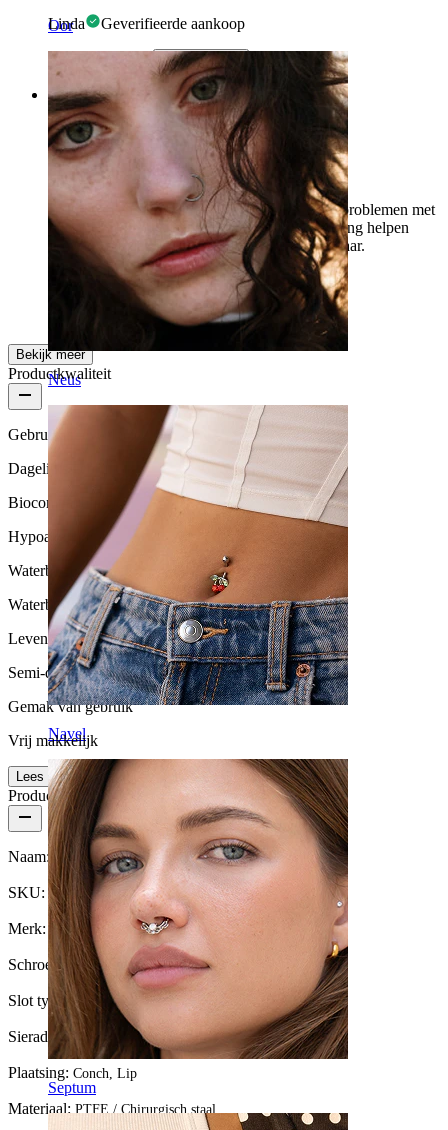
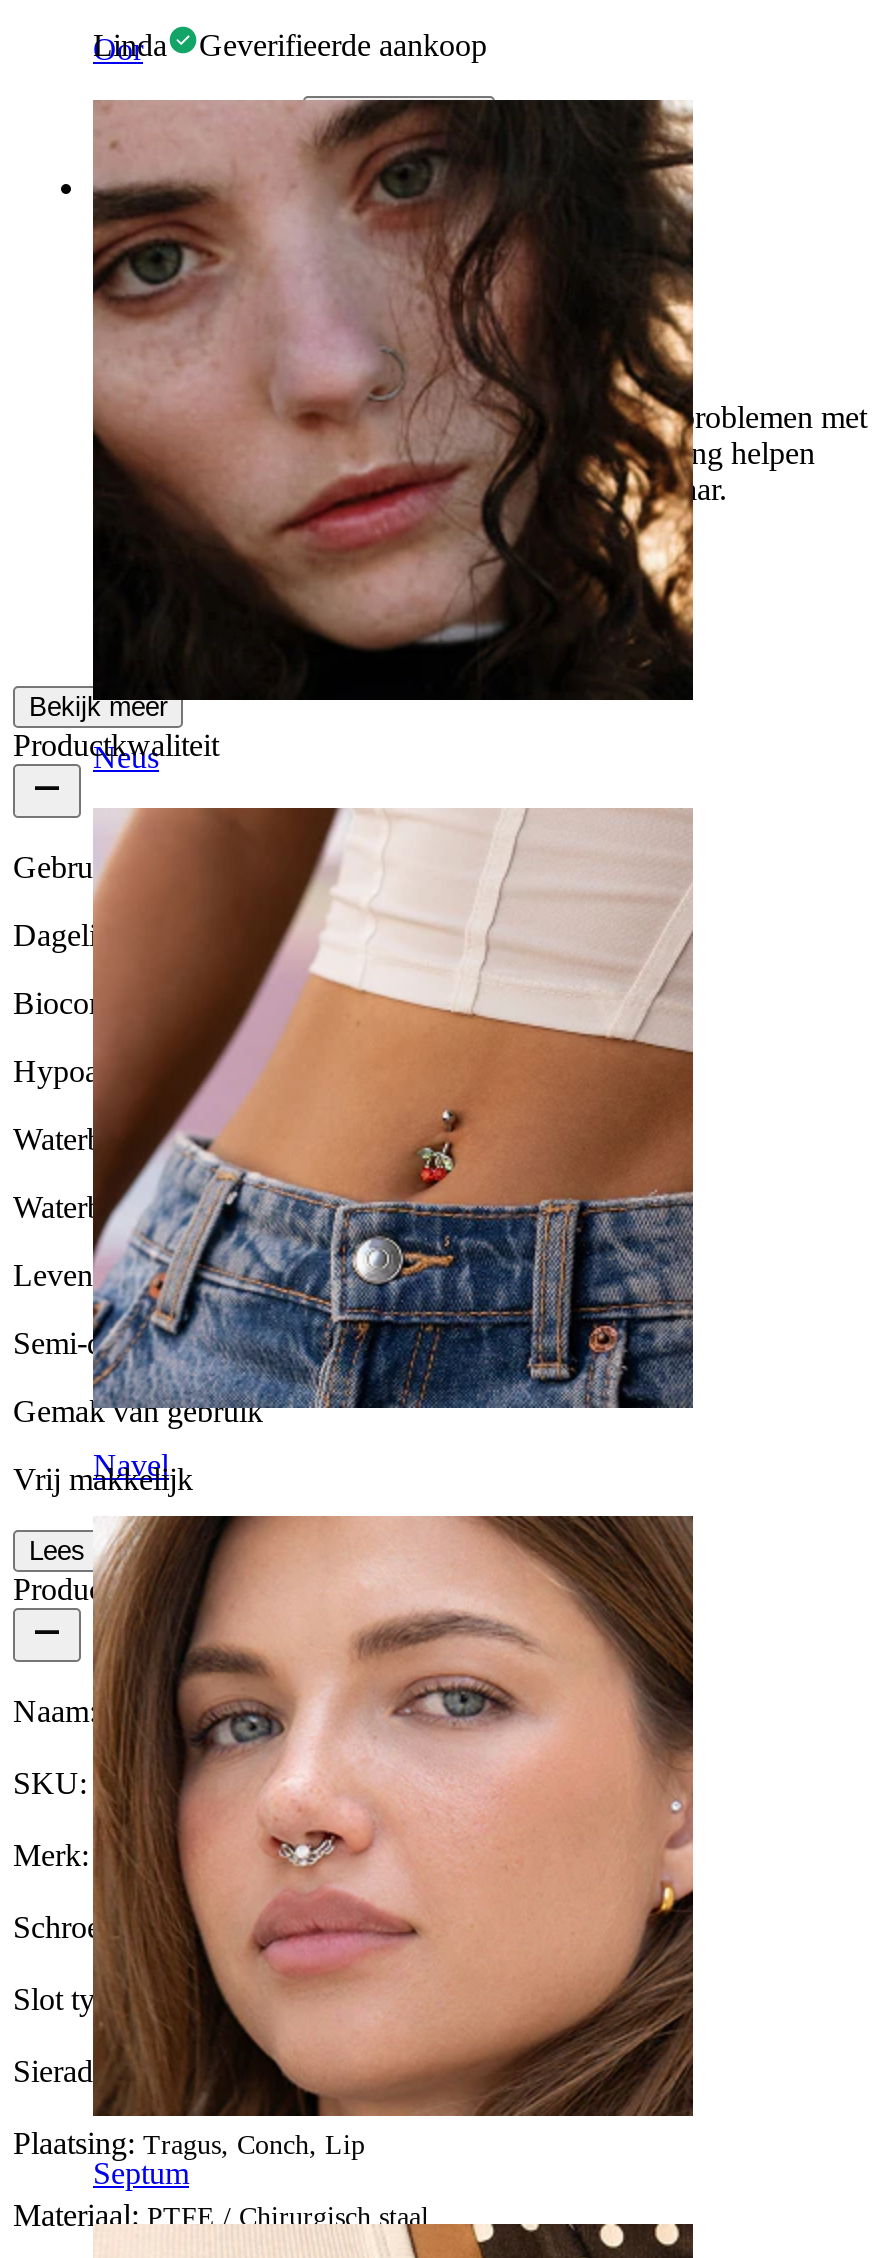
[8,1064,137,1081] Plaatsing: Conch, Lip -> [13,2126,365,2160] Plaatsing: Tragus, Conch, Lip

